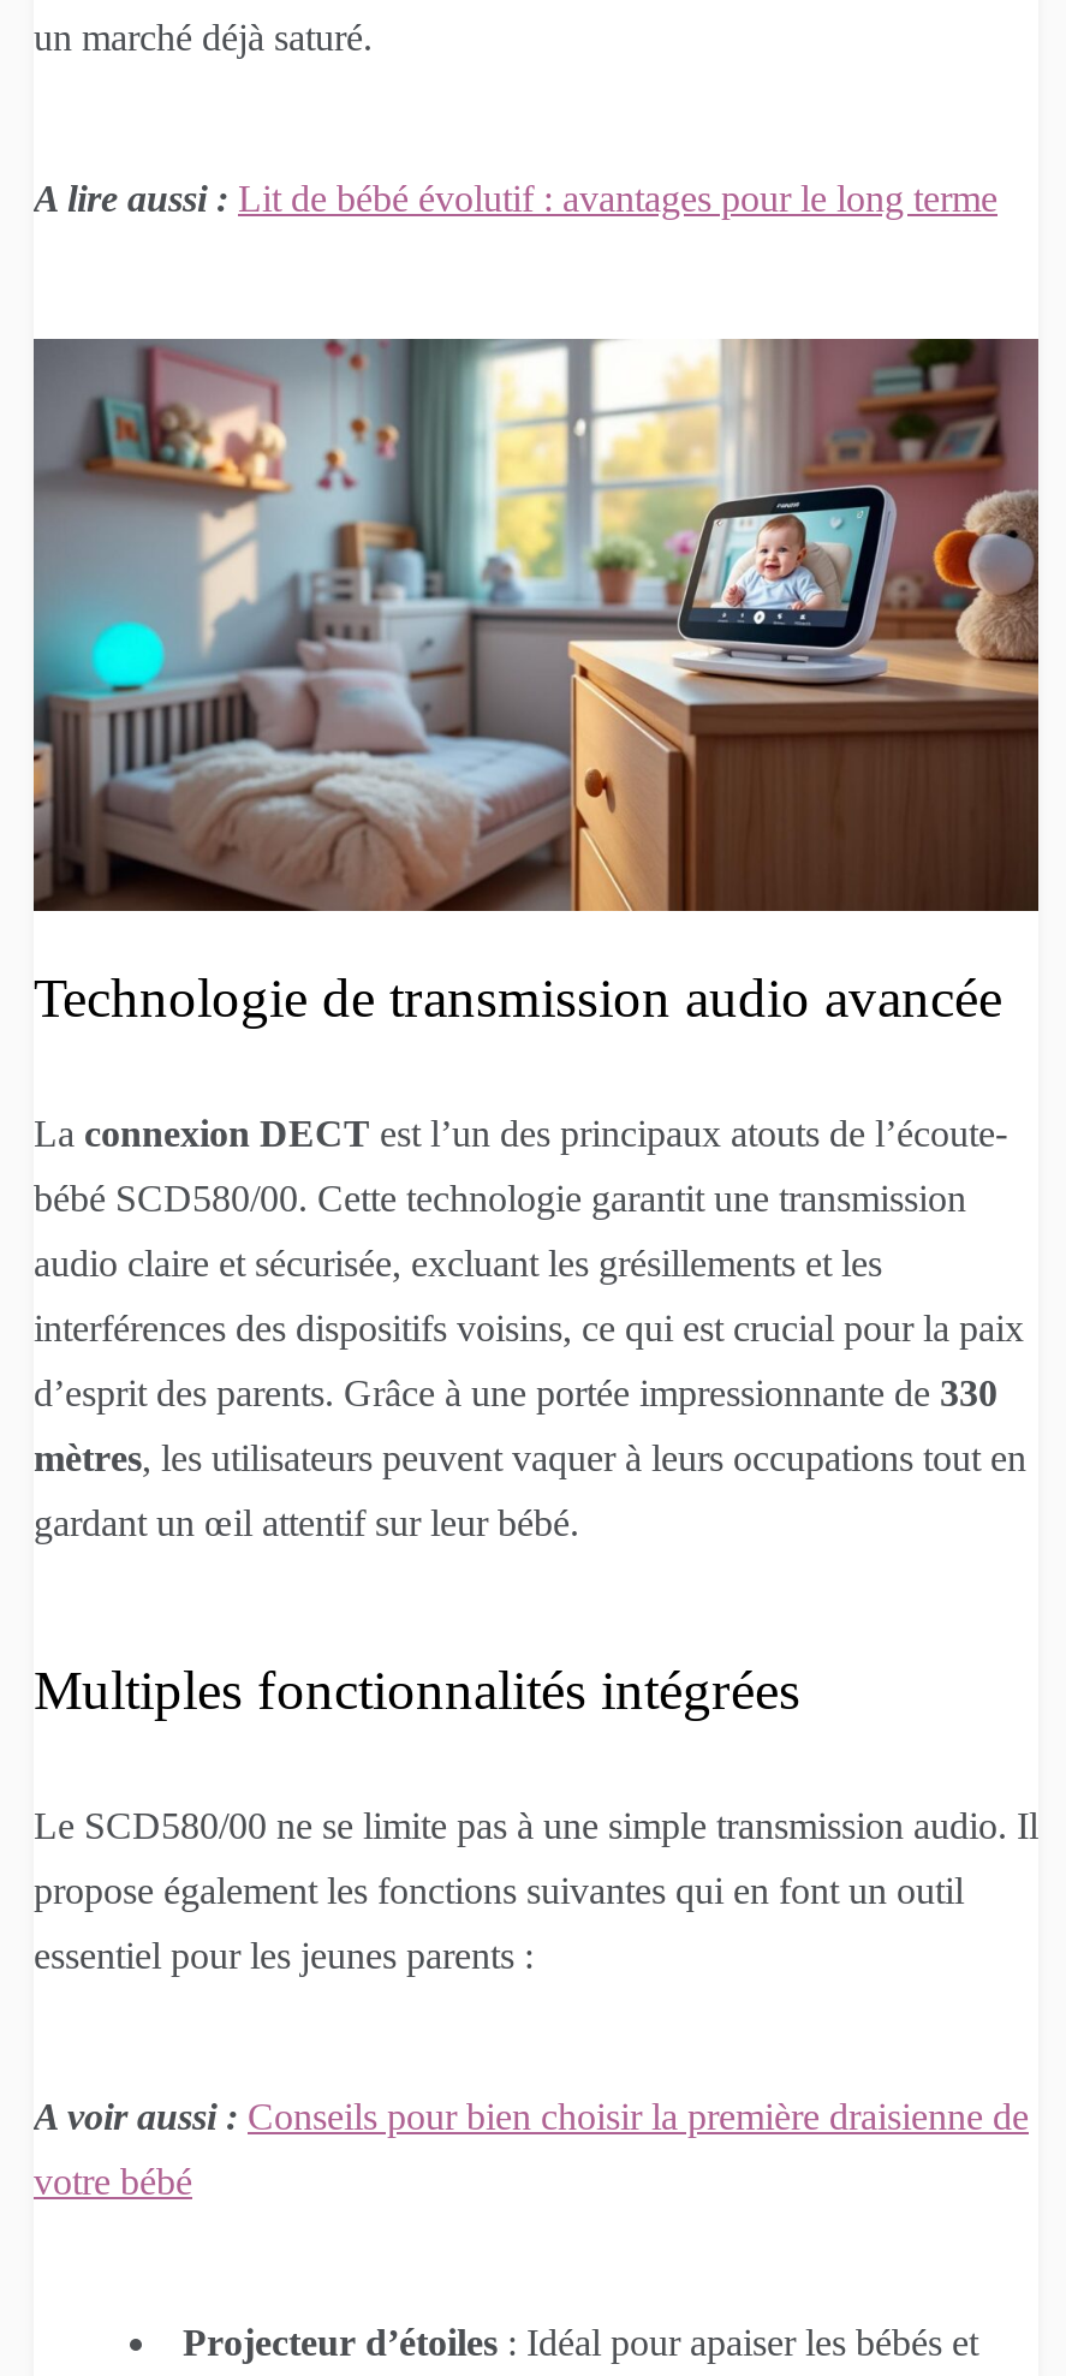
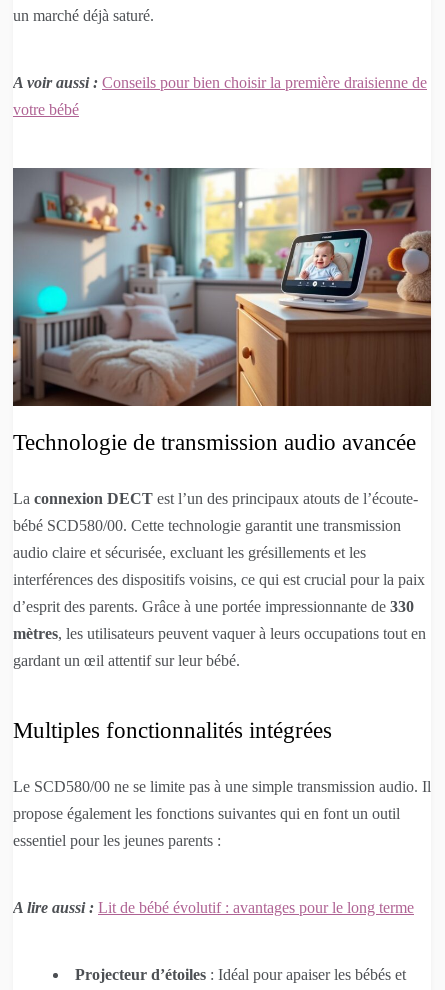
moved [34,177,997,218] -> [13,899,414,916]: A lire aussi : Lit de bébé évolutif : avantages pour le long terme
moved [31,334,1043,1977] -> [12,166,433,849]: [image] | Technologie de transmission audio avancée | La connexion DECT est l’un des principaux atouts de l’écoute- | ... | propose également les fonctions suivantes qui en font un outil | essentiel pour les jeunes parents :
moved [34,2097,1029,2202] -> [13,73,427,117]: A voir aussi : Conseils pour bien choisir la première draisienne de | votre bébé

